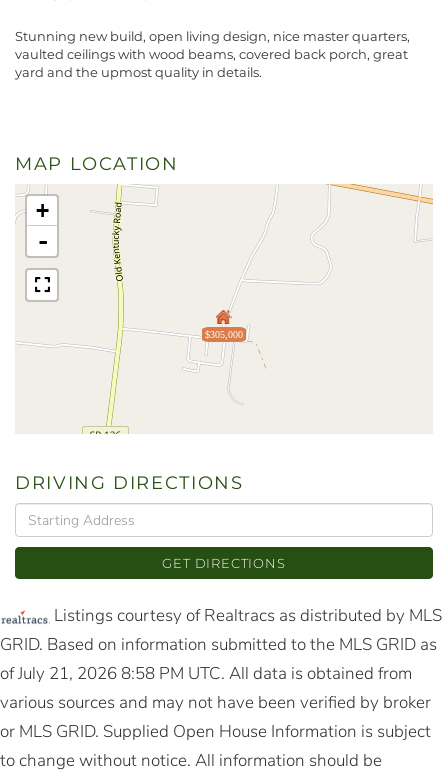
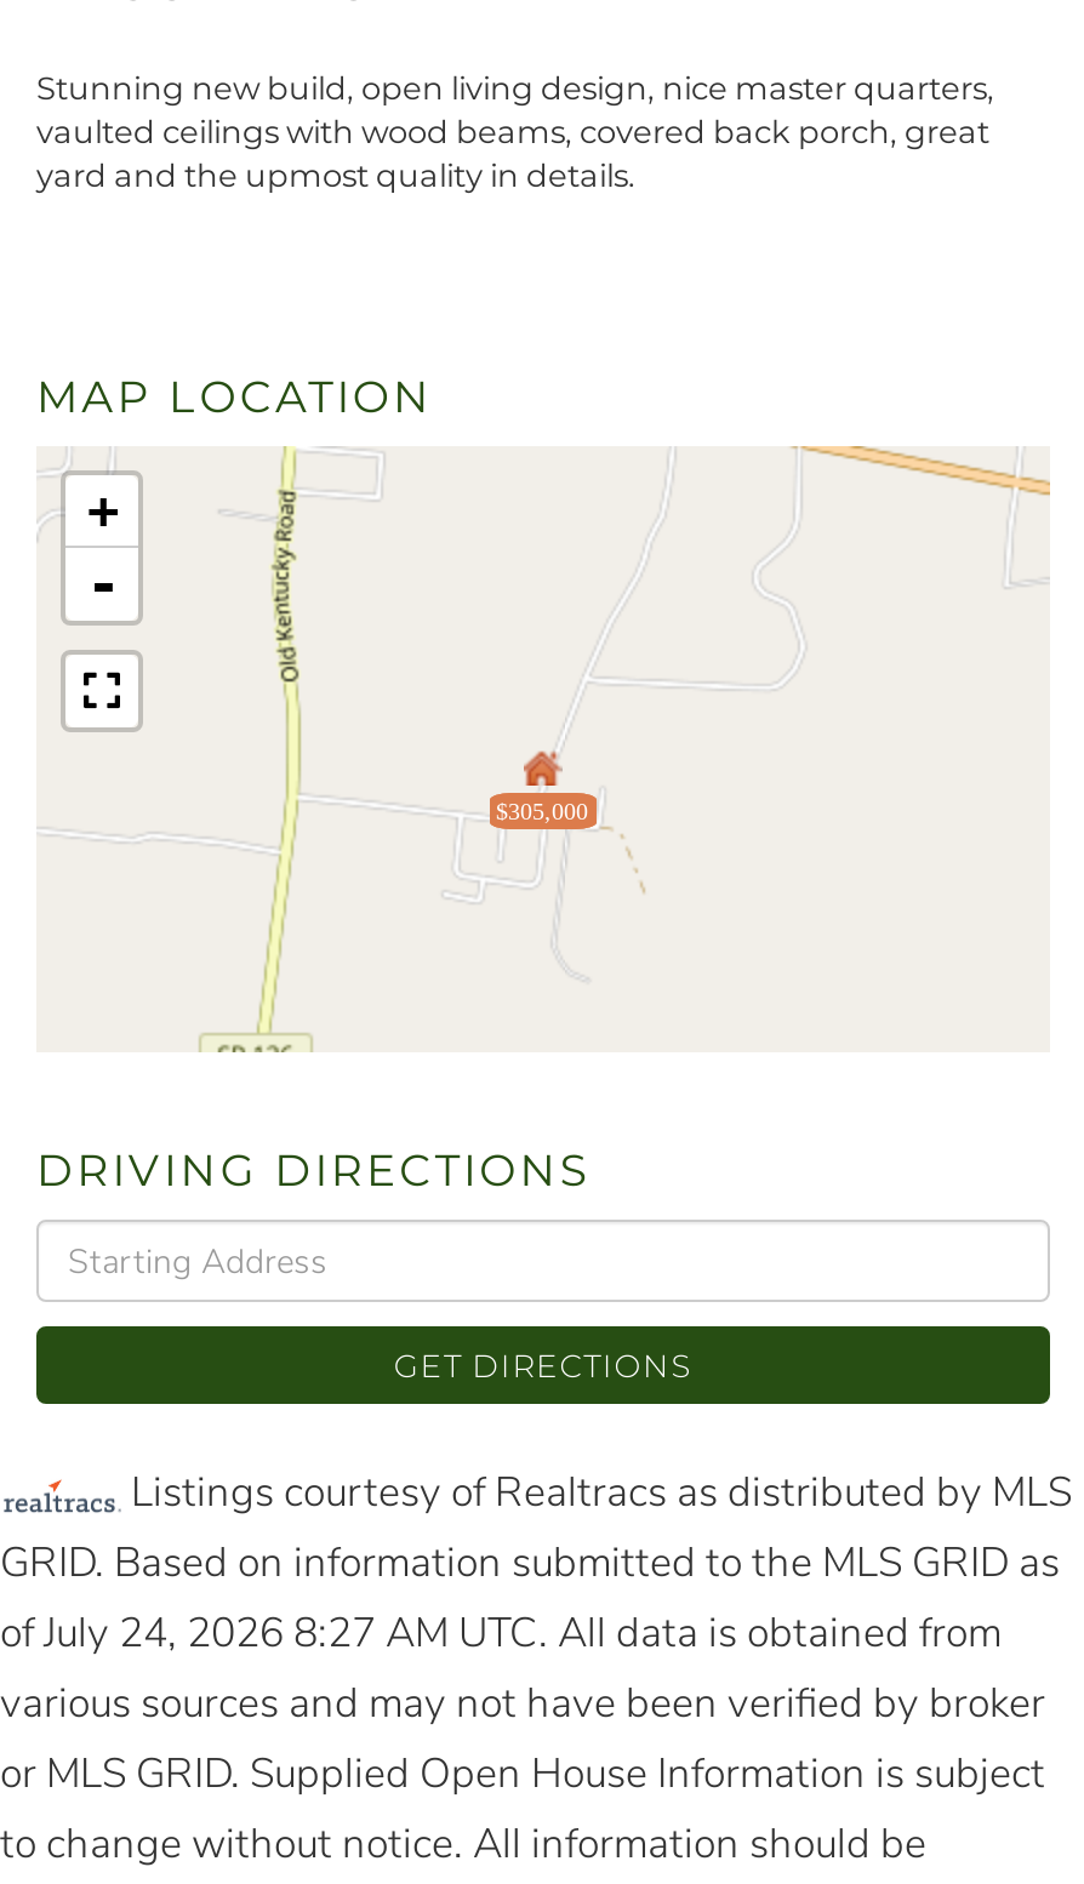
[0,662,412,685] of July 21, 2026 8:58 PM UTC. All data is obtained from -> [0,1606,1002,1662] of July 24, 2026 8:27 AM UTC. All data is obtained from

